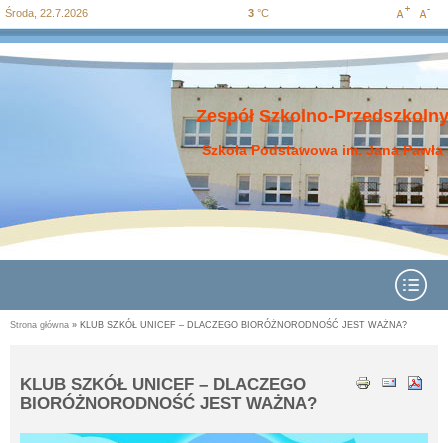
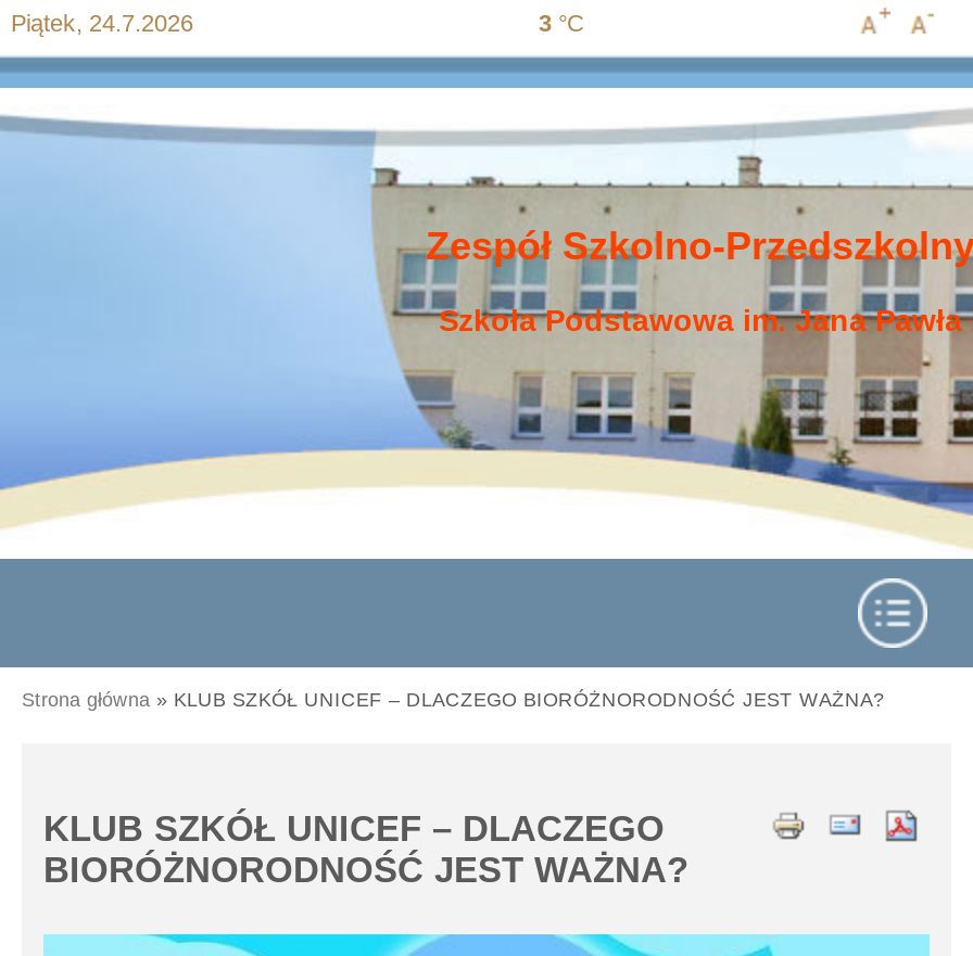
[5,7,88,19] Środa, 22.7.2026 -> [11,10,193,36] Piątek, 24.7.2026

